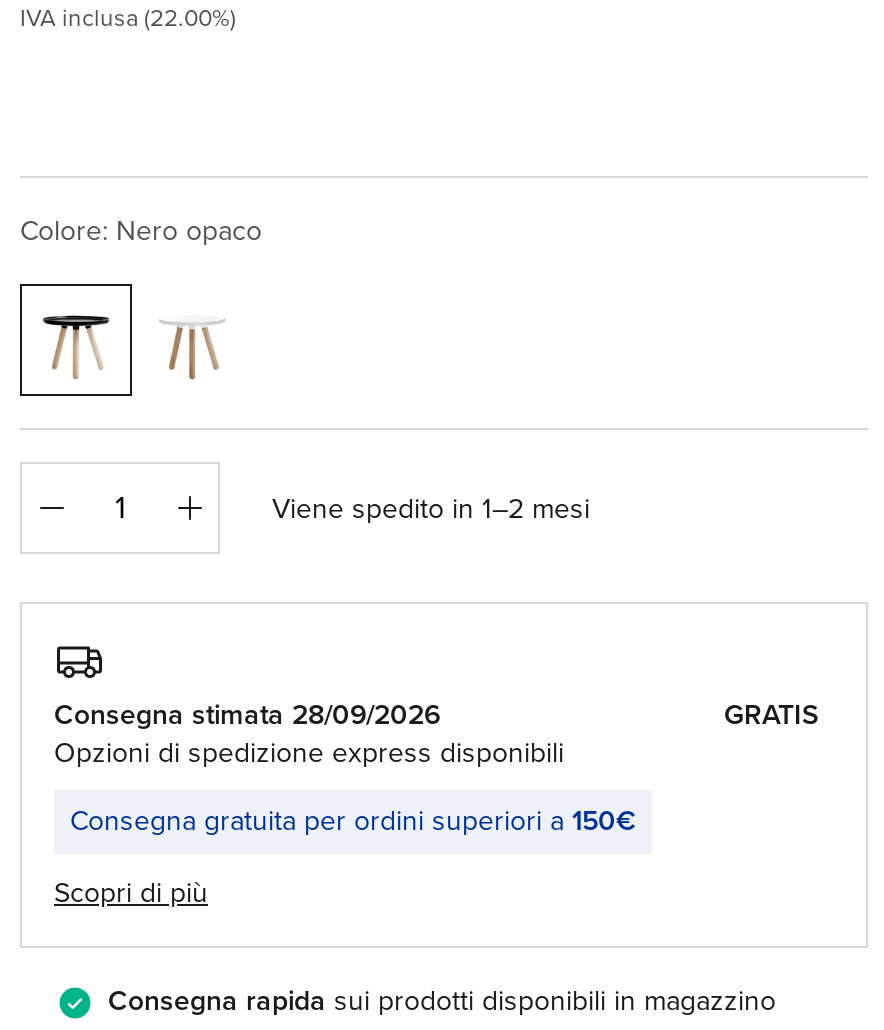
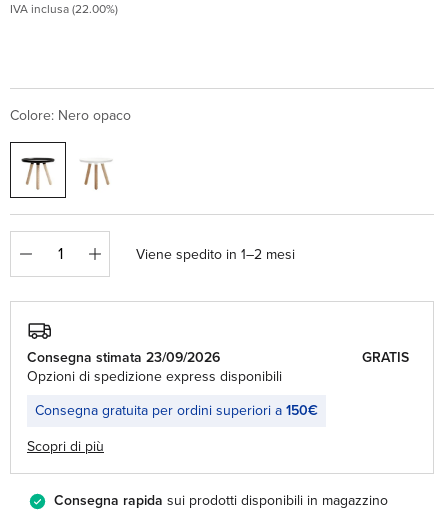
[54,698,440,732] Consegna stimata 28/09/2026 -> [27,349,220,366] Consegna stimata 23/09/2026

